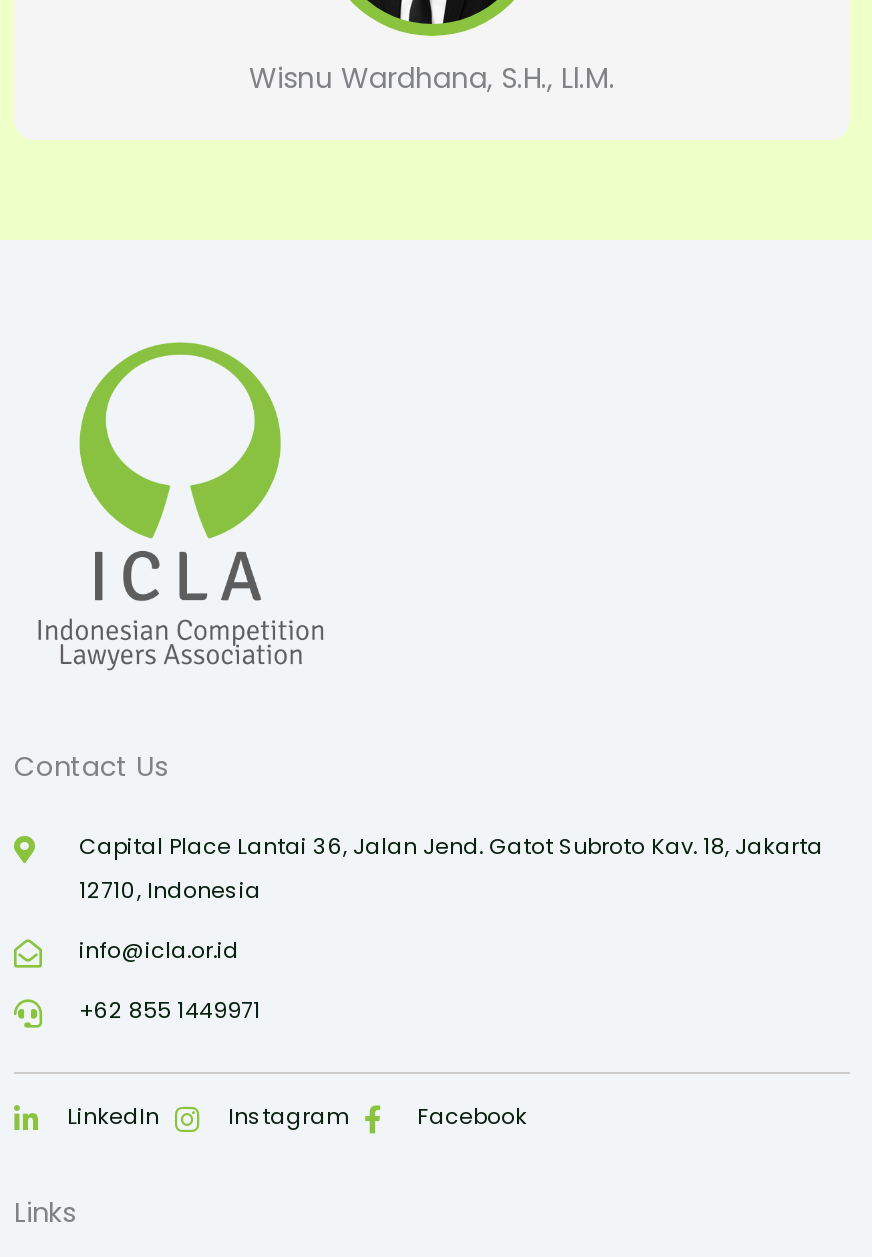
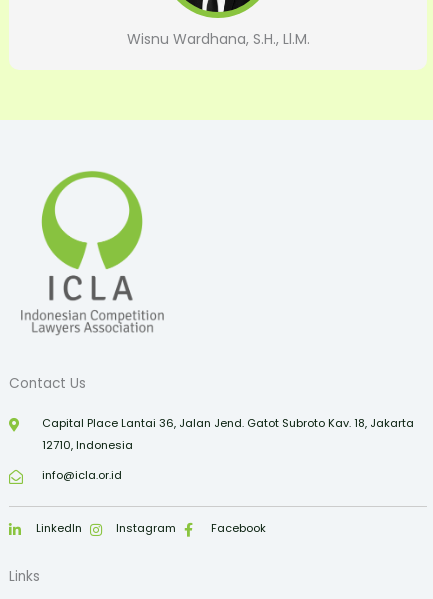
[79,994,261,1026] +62 855 1449971 -> none

